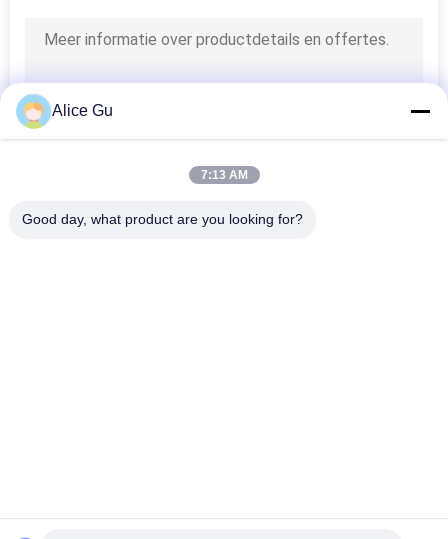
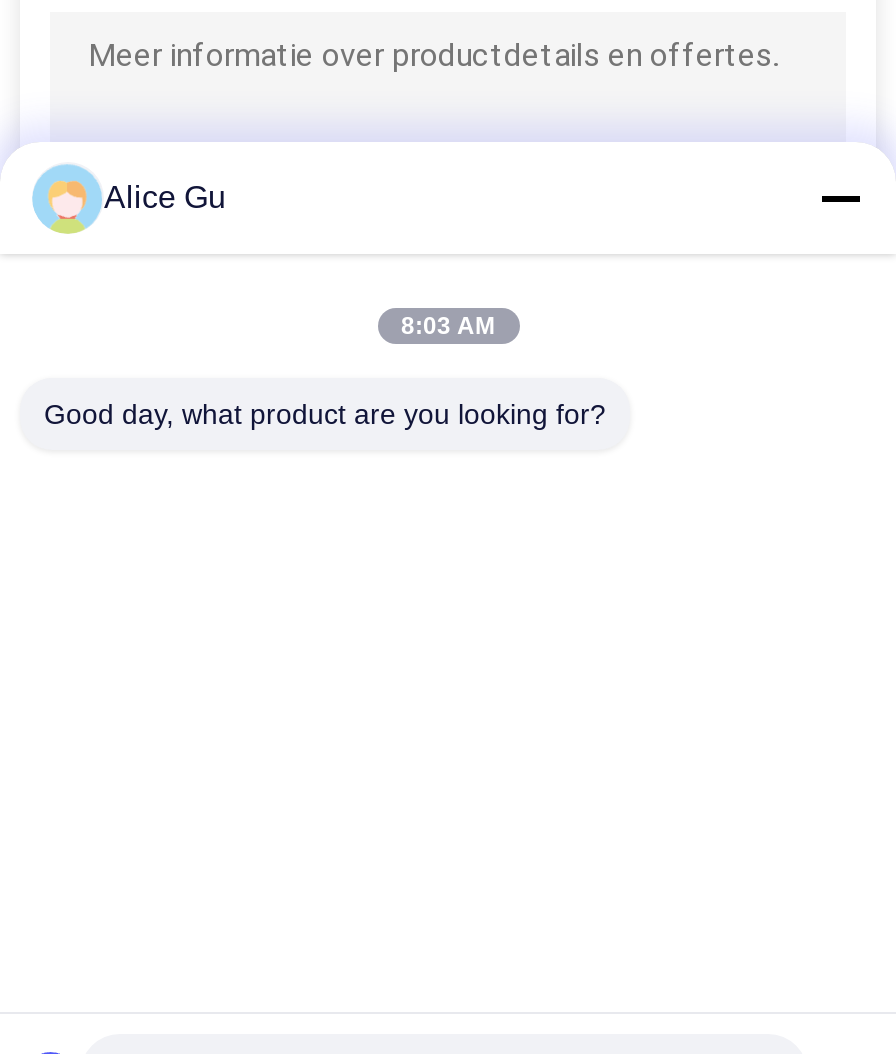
[200,168,247,182] 7:13 AM -> [401,312,495,340] 8:03 AM

